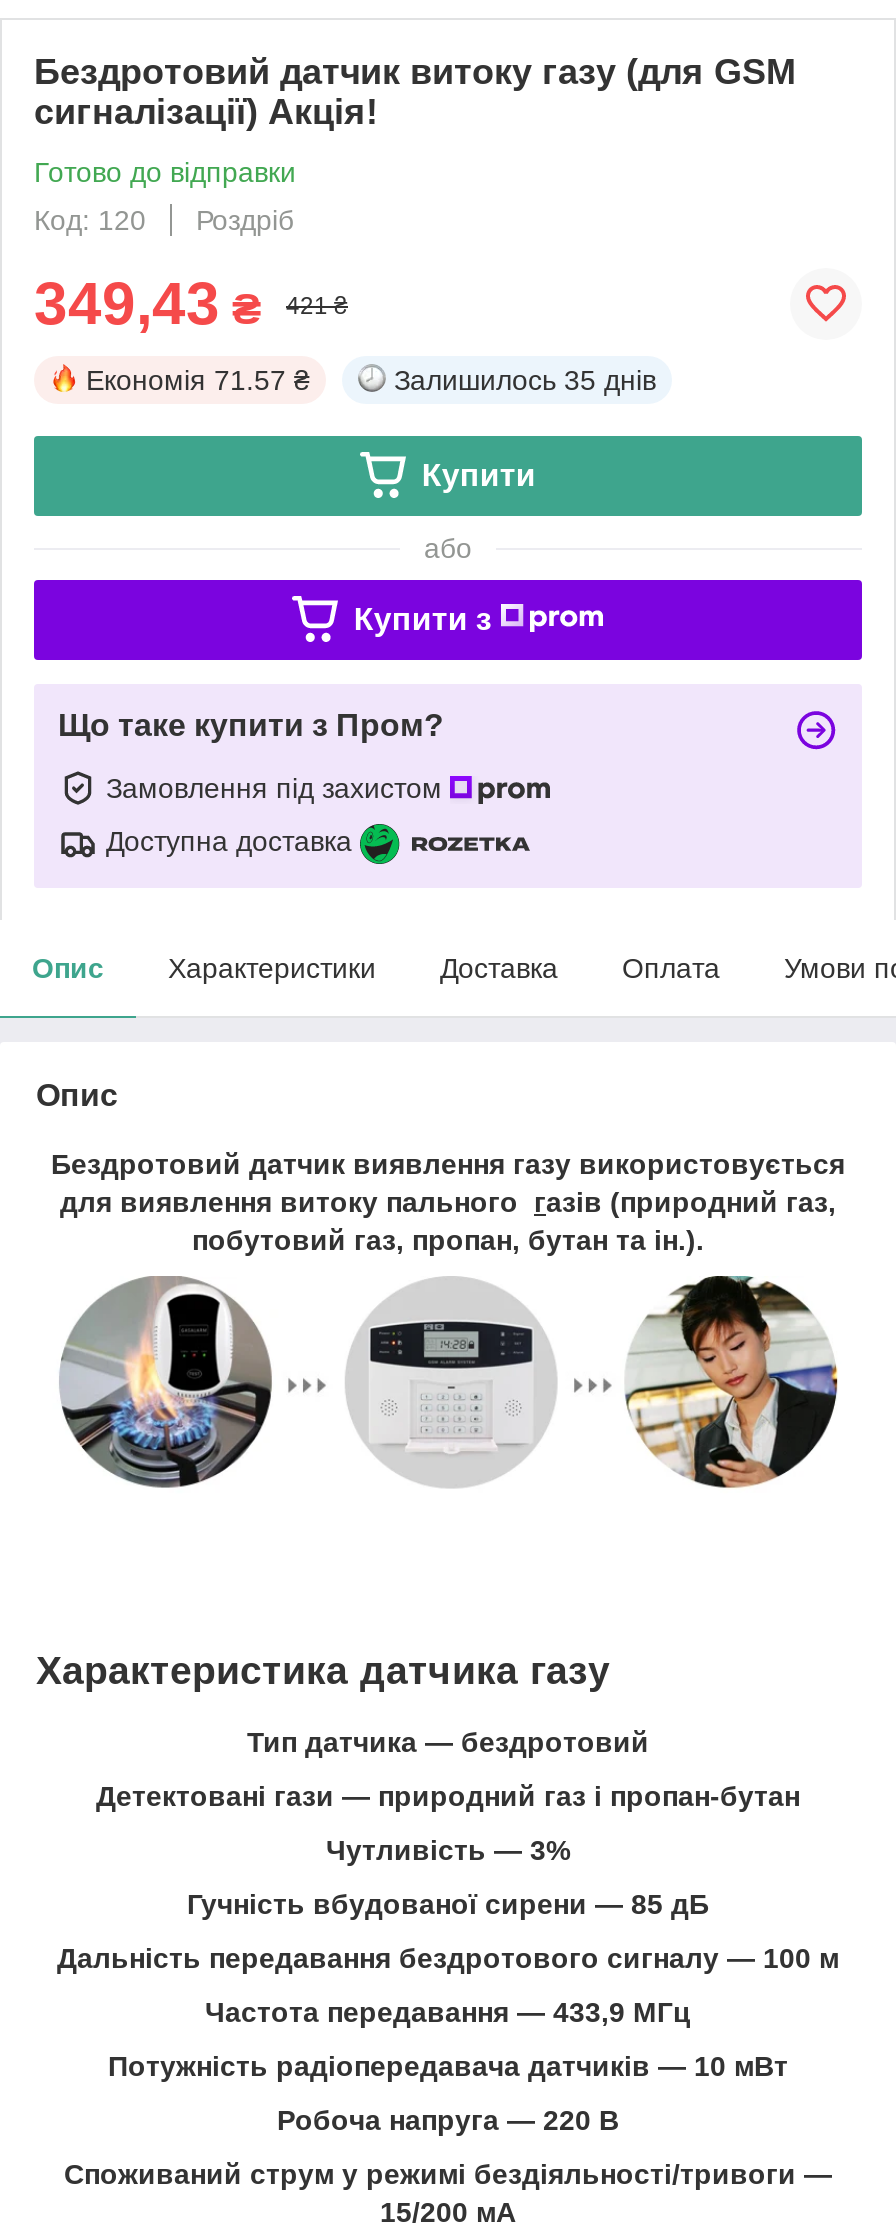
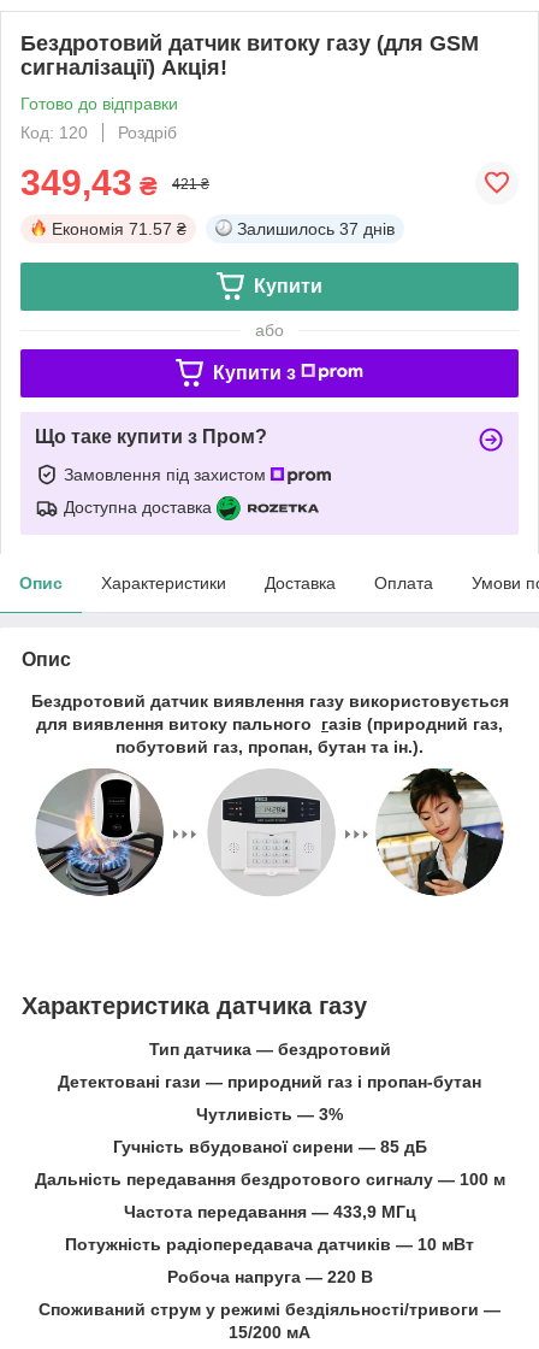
[394,364,656,396] Залишилось 35 днів -> [237,219,395,238] Залишилось 37 днів

